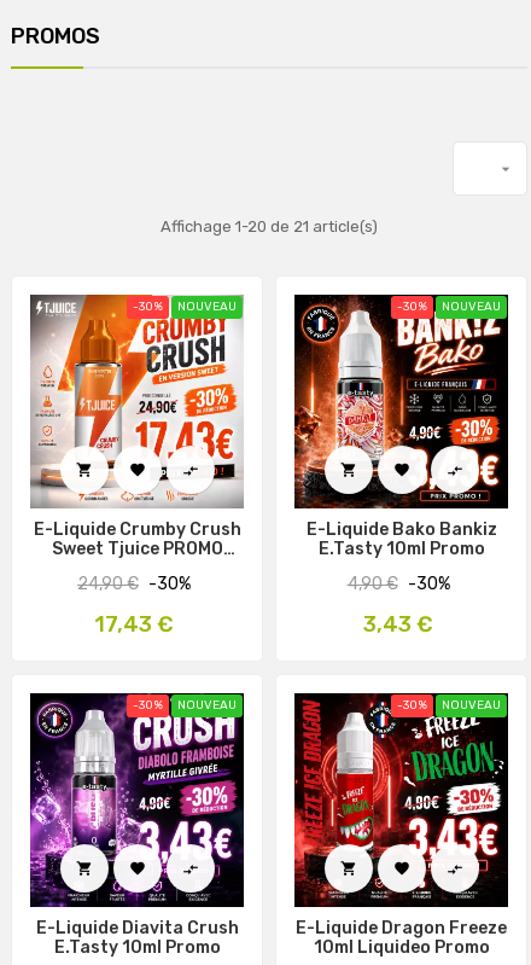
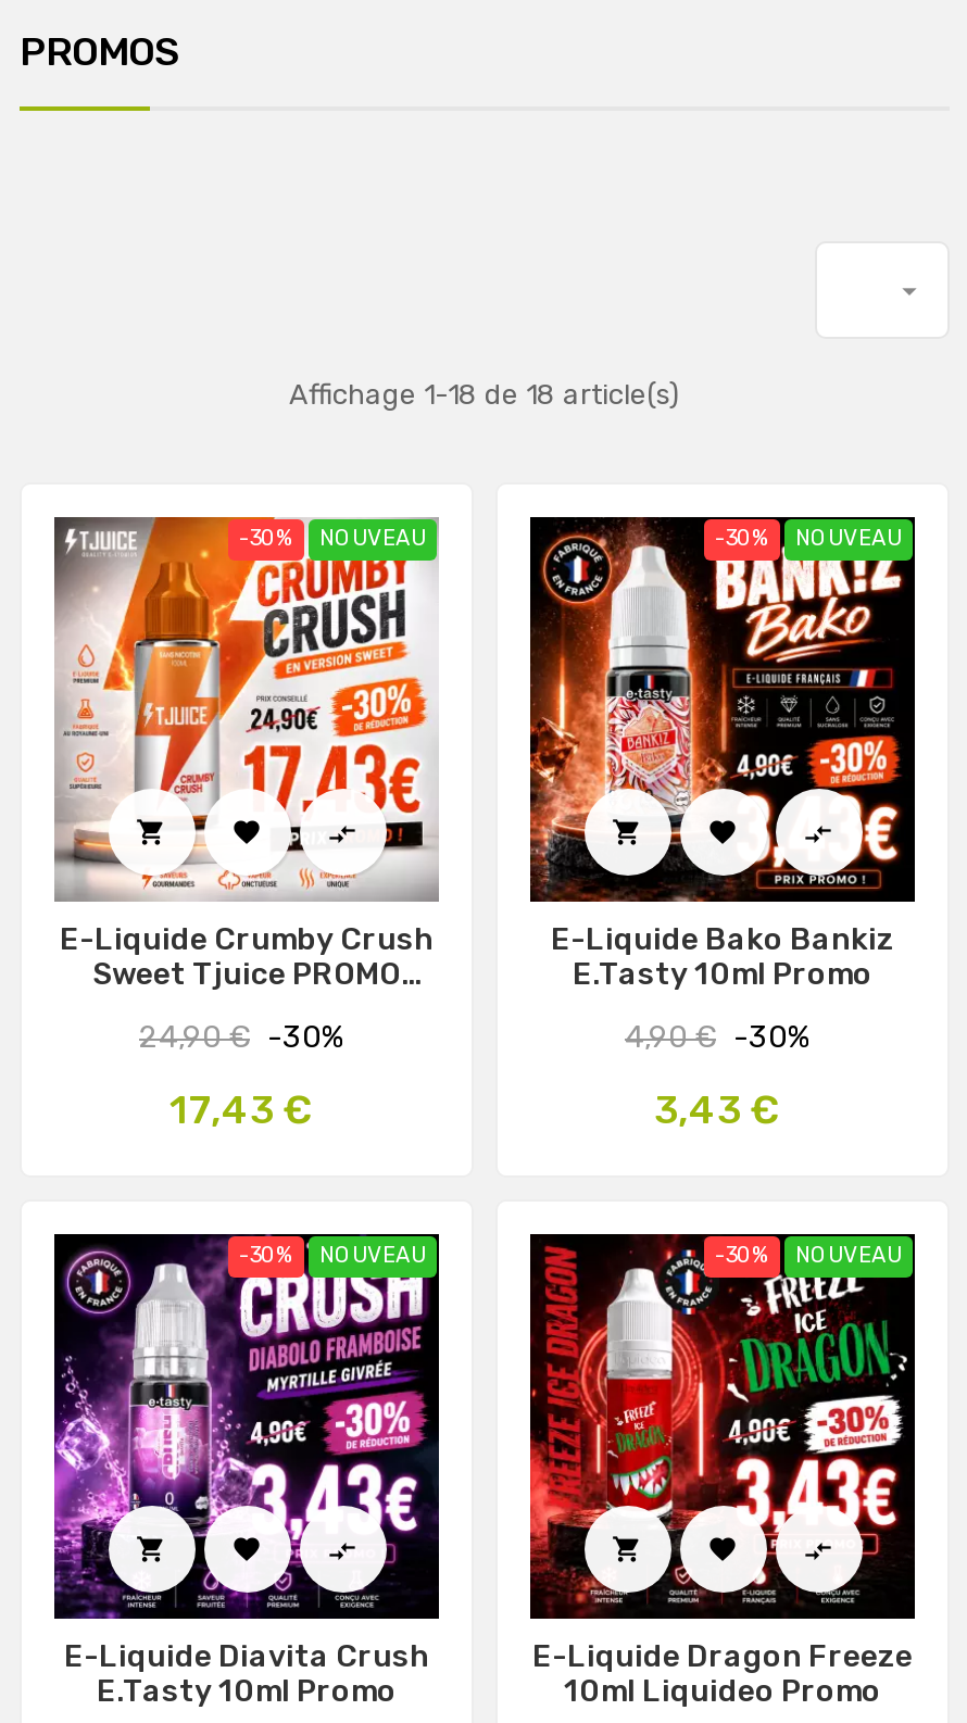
[161,217,378,236] Affichage 1-20 de 21 article(s) -> [289,378,680,411] Affichage 1-18 de 18 article(s)

